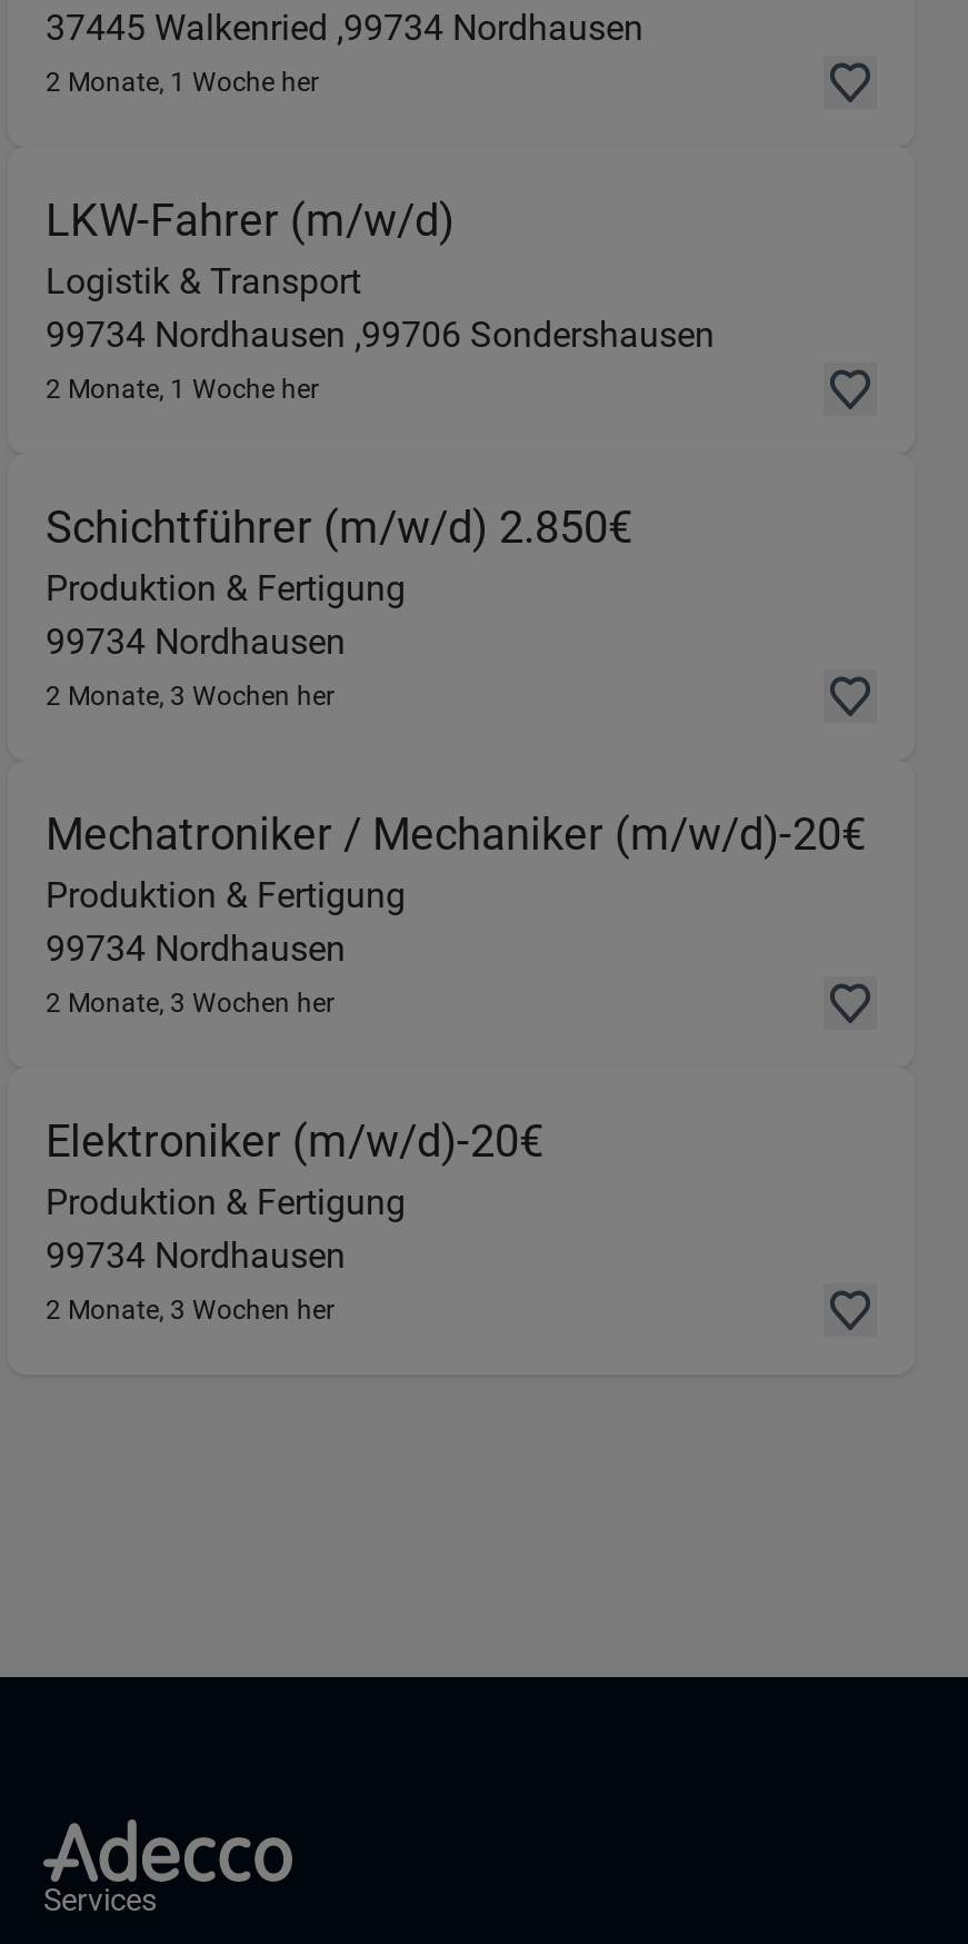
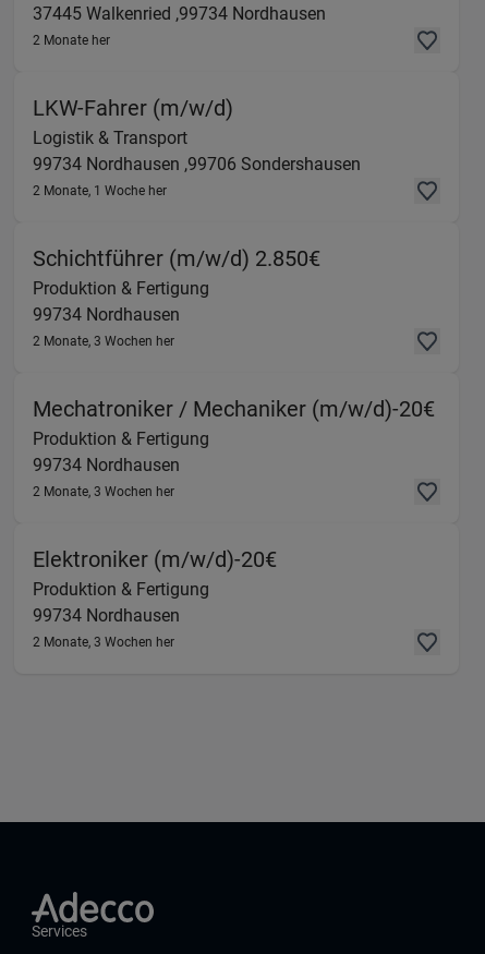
[46,67,319,98] 2 Monate, 1 Woche her -> [33,33,110,48] 2 Monate her

